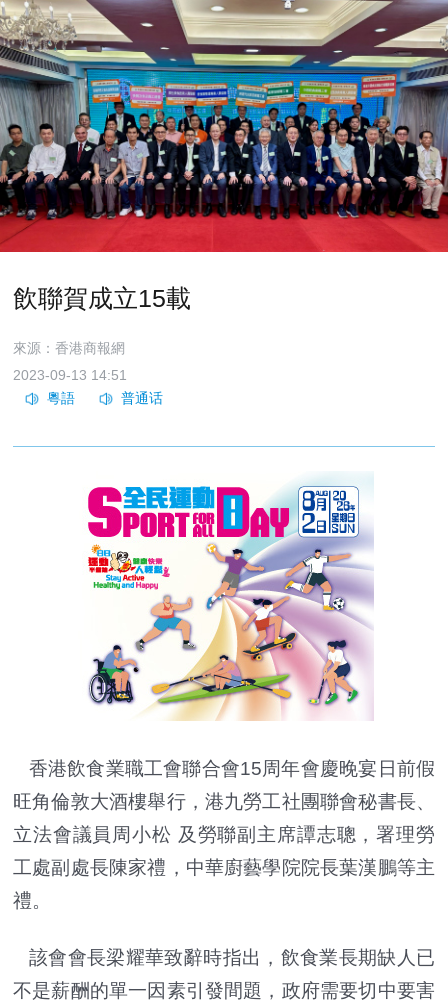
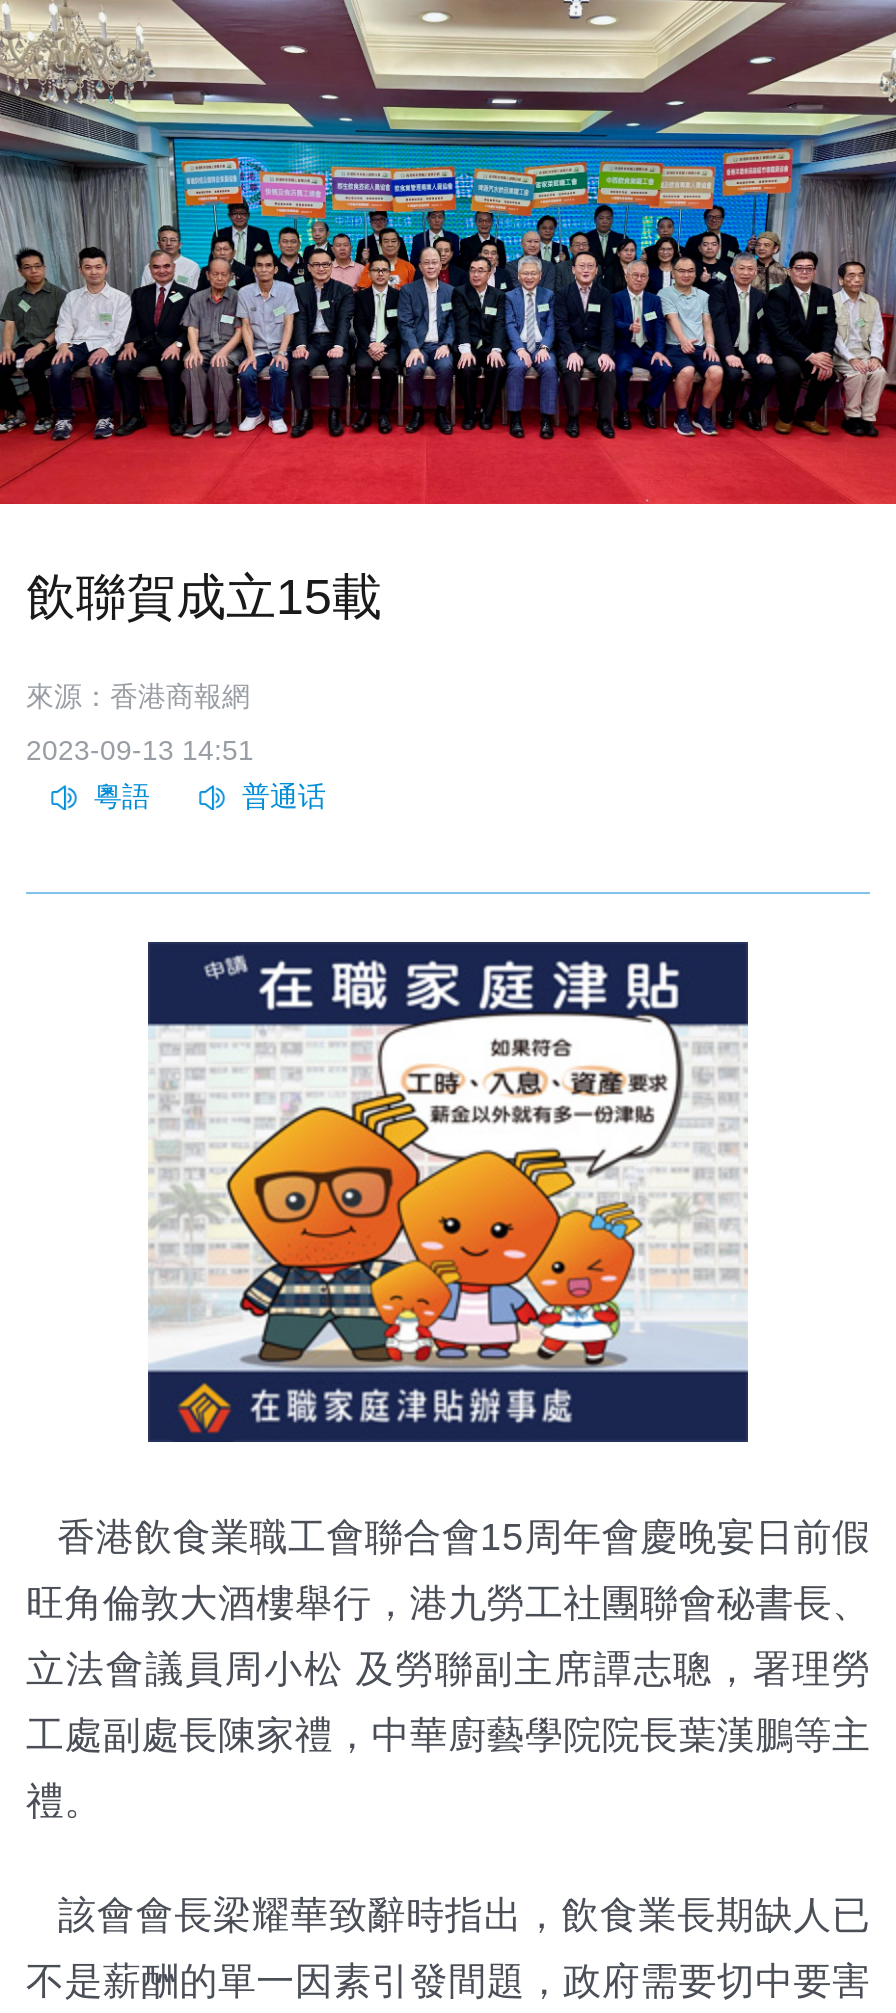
[74,471,374,721] [image] -> [146,940,750,1444] [image]

